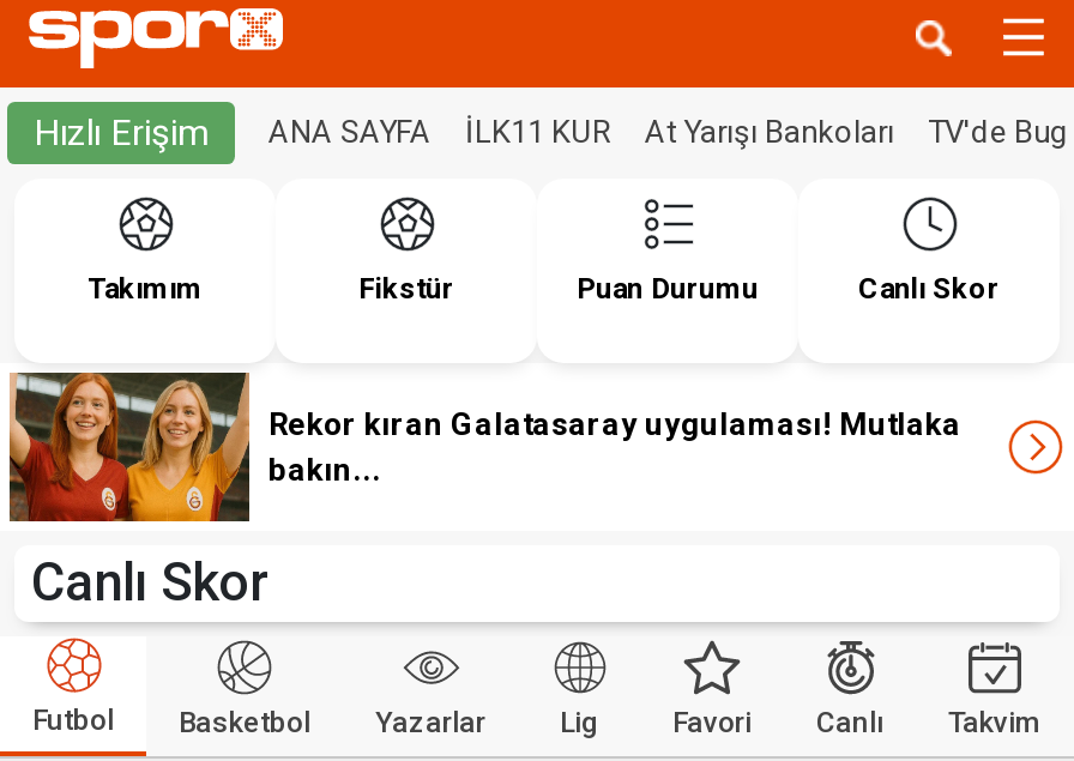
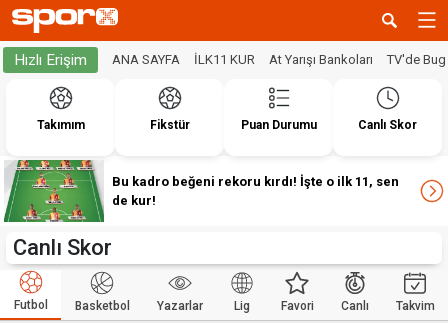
[7,370,961,524] [image] | Rekor kıran Galatasaray uygulaması! Mutlaka | bakın... -> [4,159,399,223] [image] | Bu kadro beğeni rekoru kırdı! İşte o ilk 11, sen | de kur!

